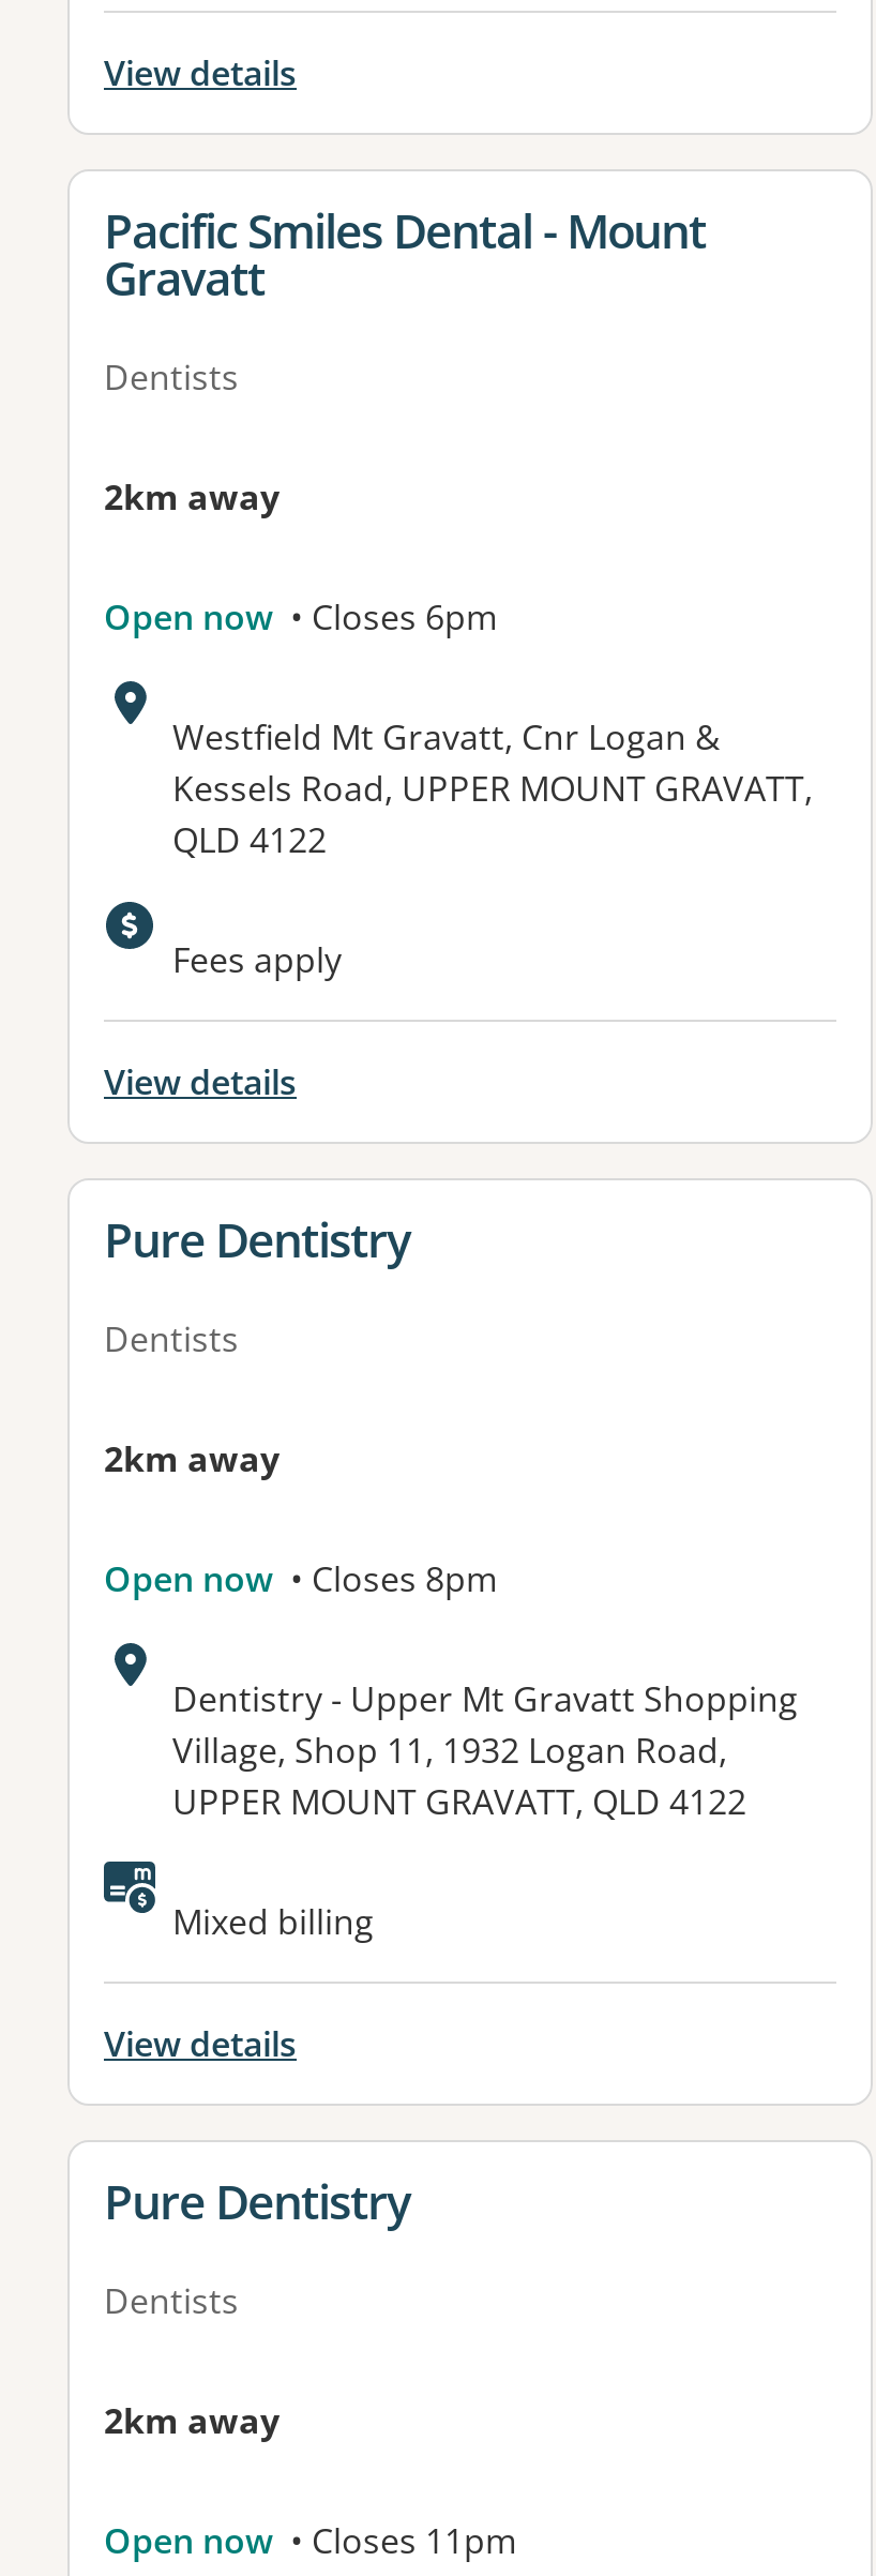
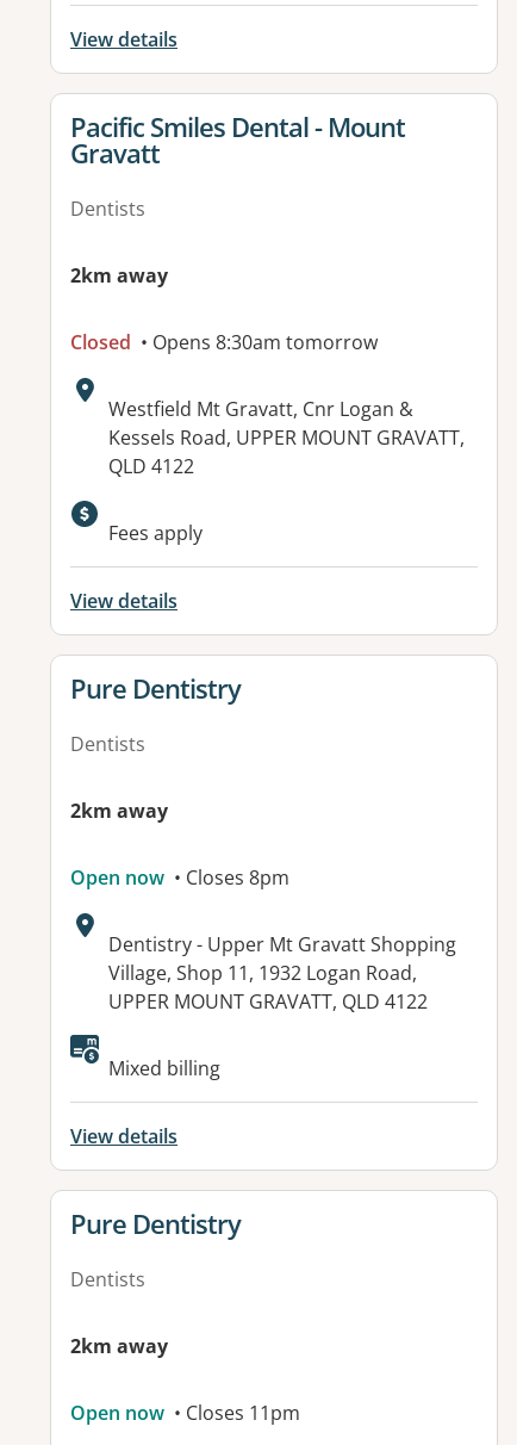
[104,594,498,641] Open now • Closes 6pm -> [70,330,378,356] Closed • Opens 8:30am tomorrow

